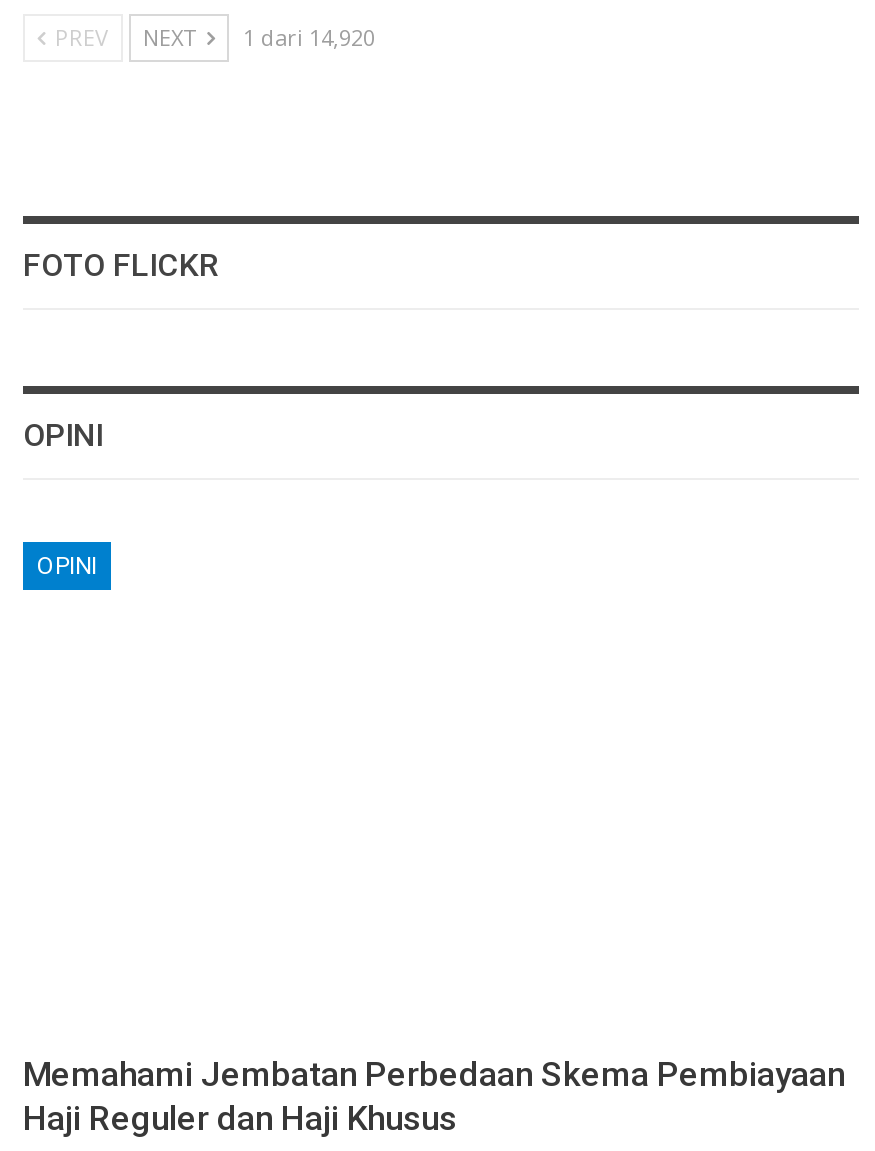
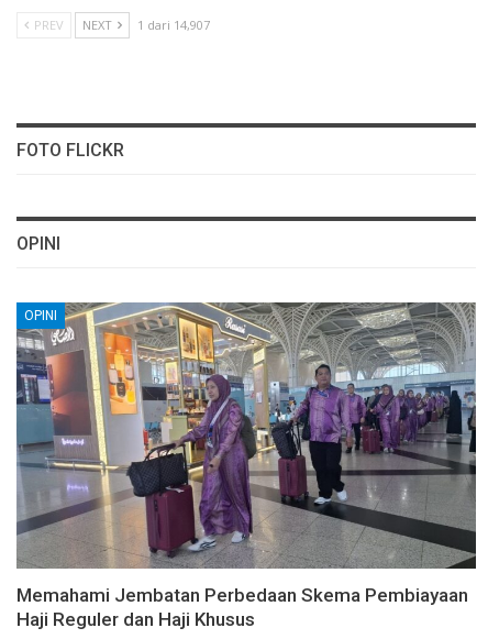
[49,21,375,51] PREV NEXT 1 dari 14,920 -> [31,16,210,33] PREV NEXT 1 dari 14,907
none -> [15,301,477,570] [image]

